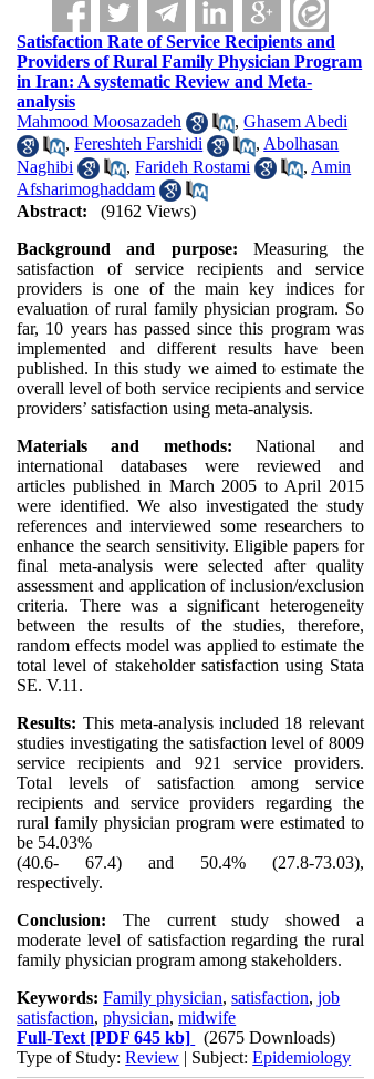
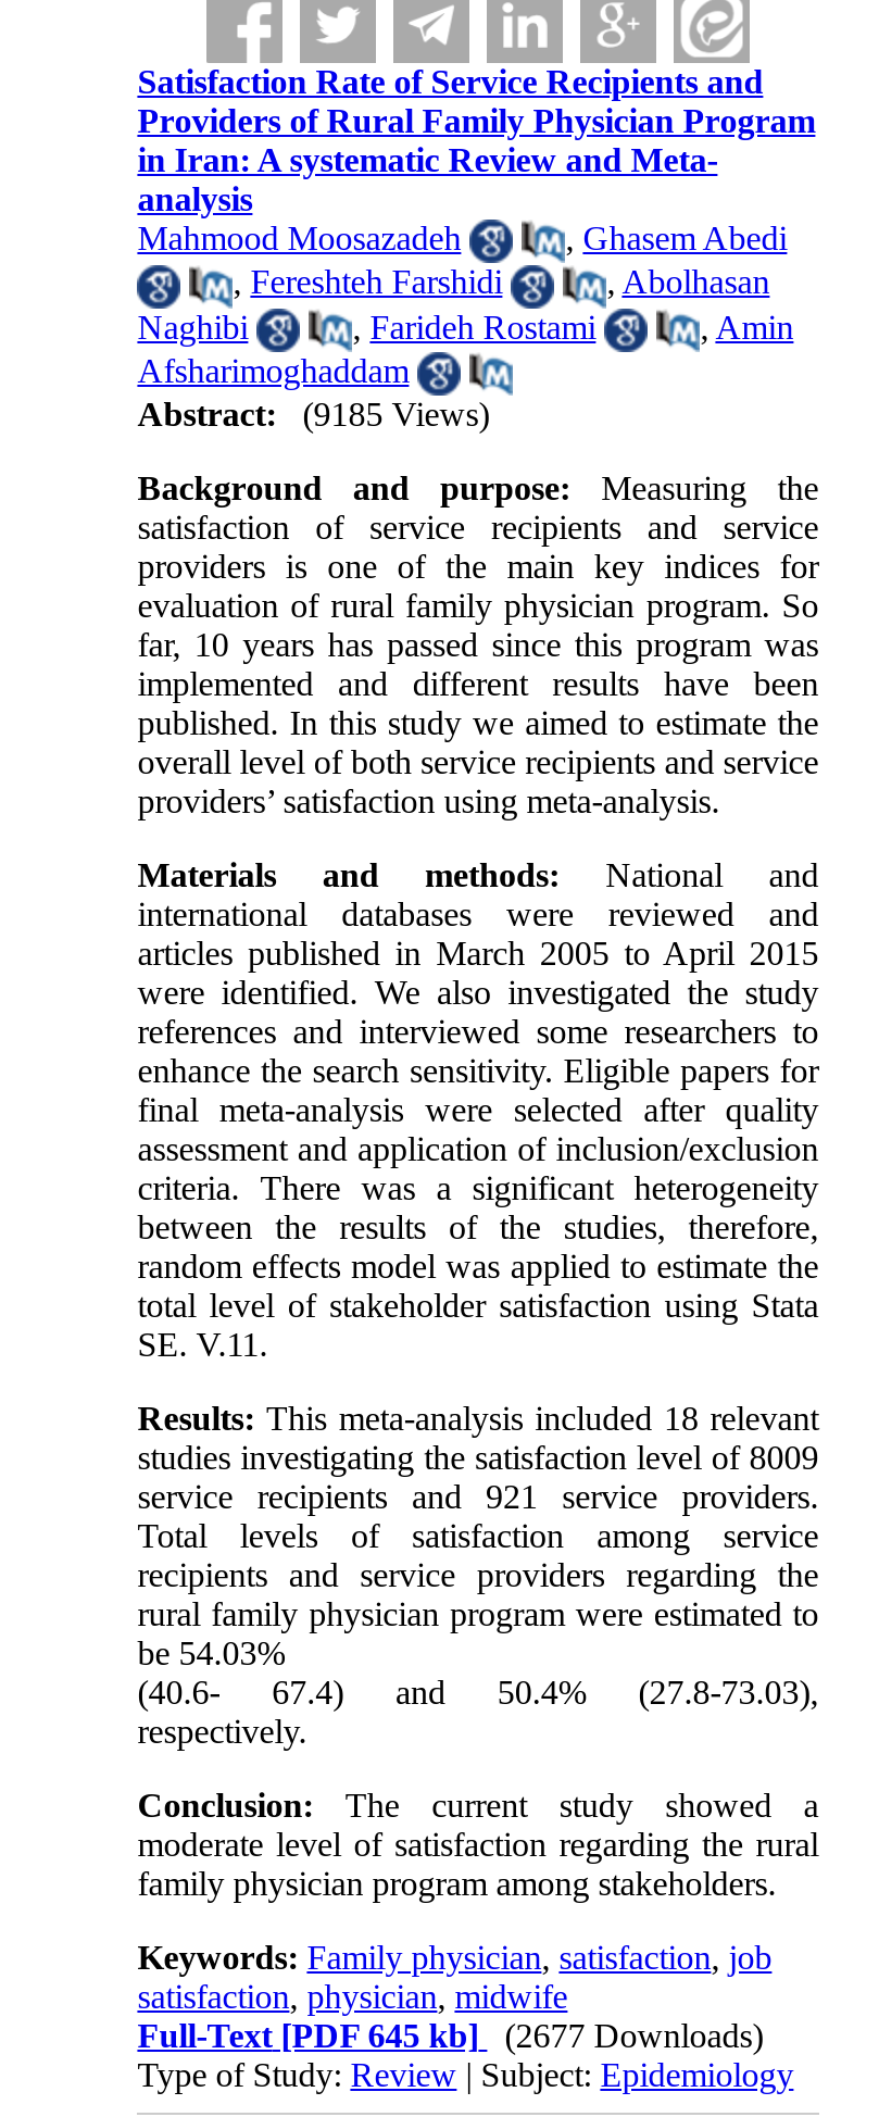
[17,202,196,221] Abstract: (9162 Views) -> [137,396,489,433] Abstract: (9185 Views)
[17,1028,335,1047] Full-Text [PDF 645 kb] (2675 Downloads) -> [137,2018,763,2055] Full-Text [PDF 645 kb] (2677 Downloads)

